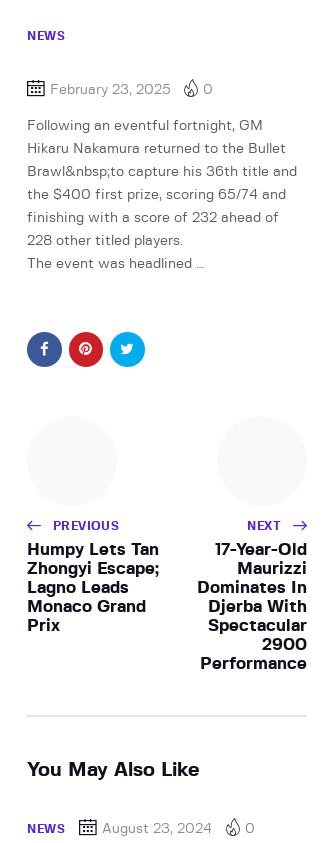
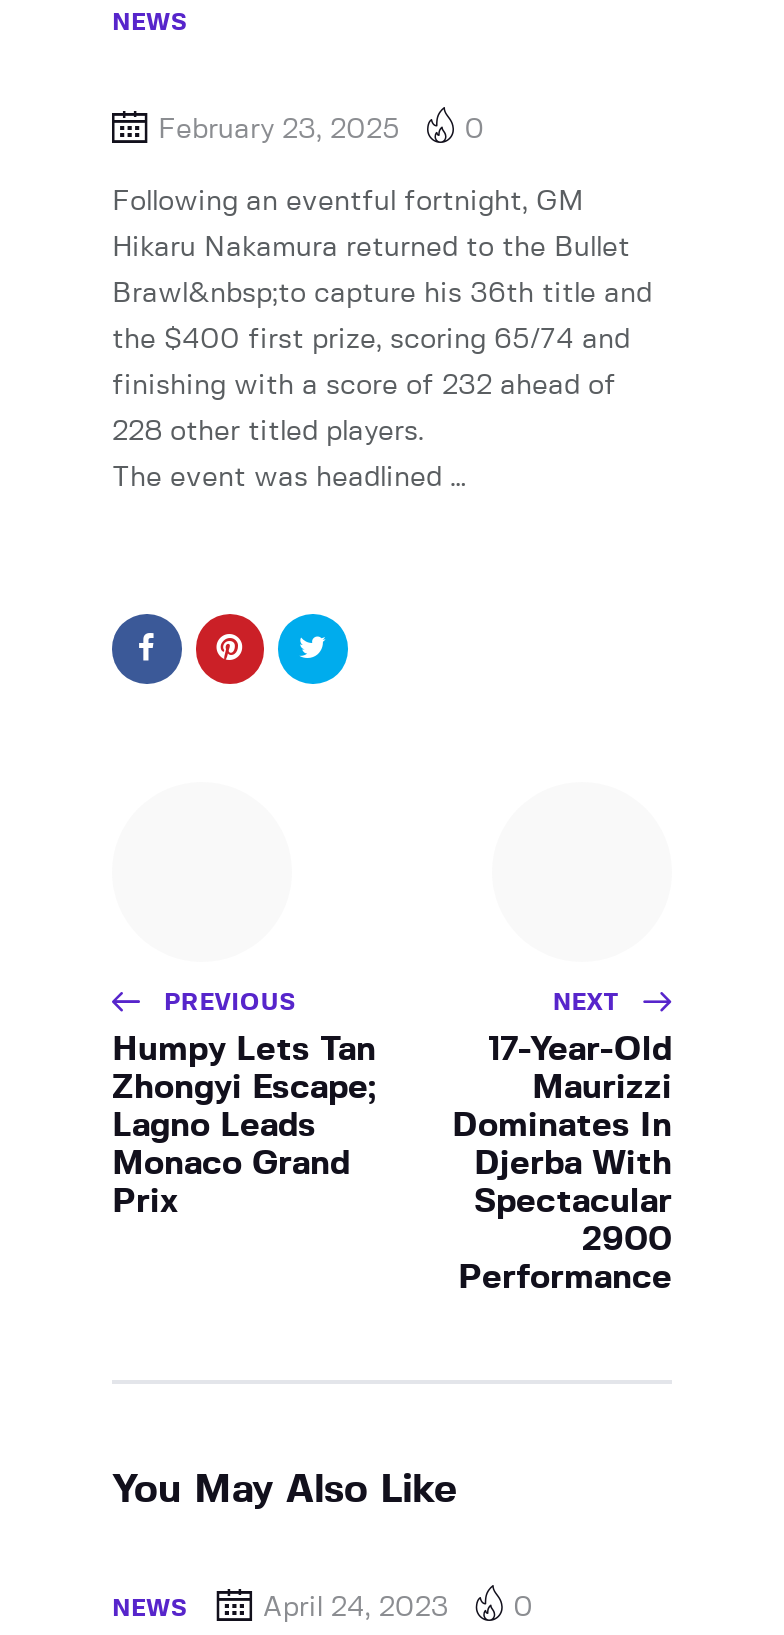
[102,822,212,836] August 23, 2024 -> [263,1593,449,1621] April 24, 2023

